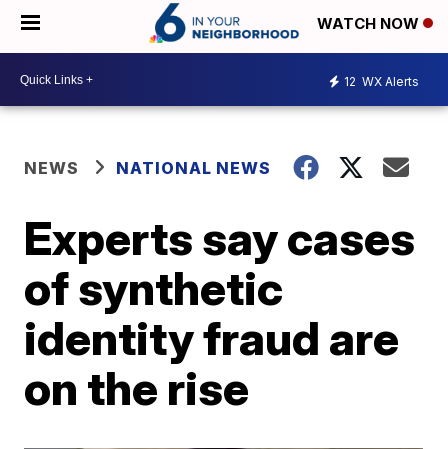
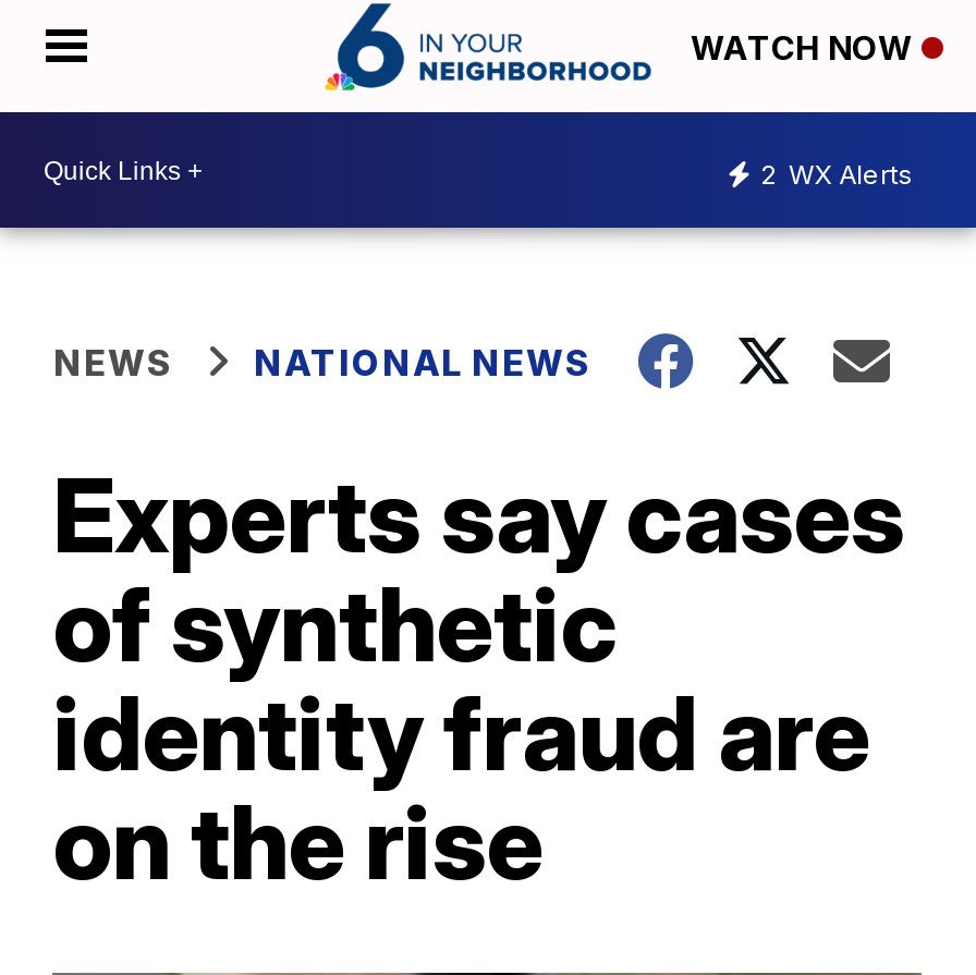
[344,73,419,88] 12 WX Alerts -> [760,157,913,190] 2 WX Alerts

